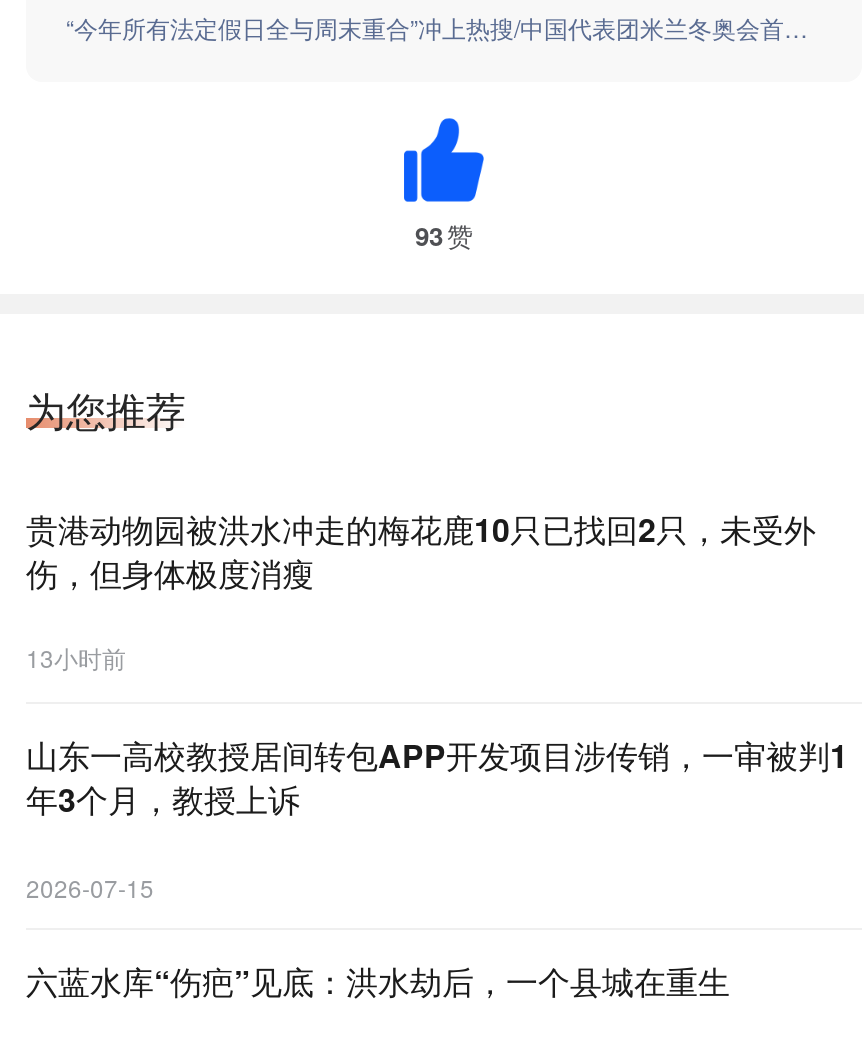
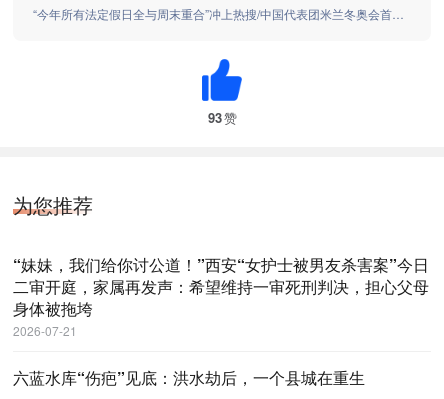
[26,506,848,904] 贵港动物园被洪水冲走的梅花鹿10只已找回2只，未受外 | 伤，但身体极度消瘦 | 13小时前 | 山东一高校教授居间转包APP开发项目涉传销，一审被判1 | 年3个月，教授上诉 | 2026-07-15 -> [13,253,429,339] “妹妹，我们给你讨公道！”西安“女护士被男友杀害案”今日 | 二审开庭，家属再发声：希望维持一审死刑判决，担心父母 | 身体被拖垮 | 2026-07-21

